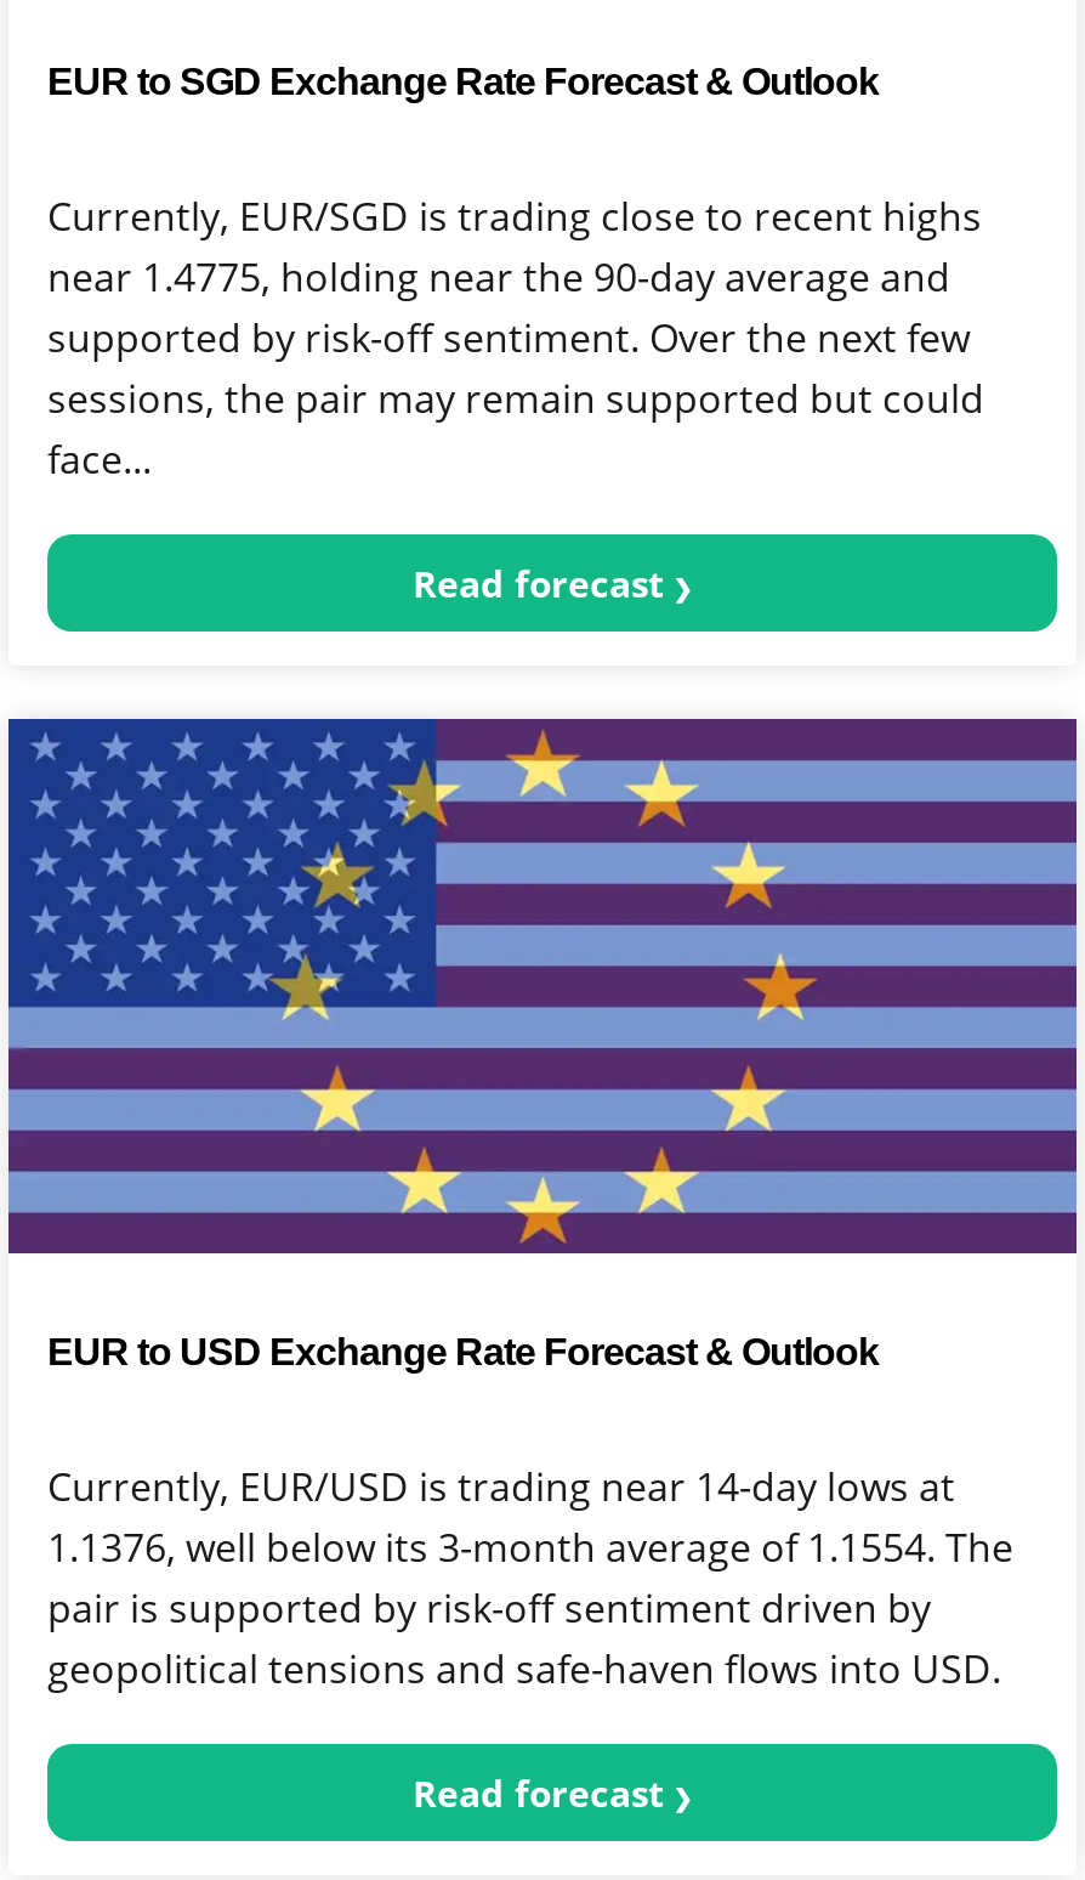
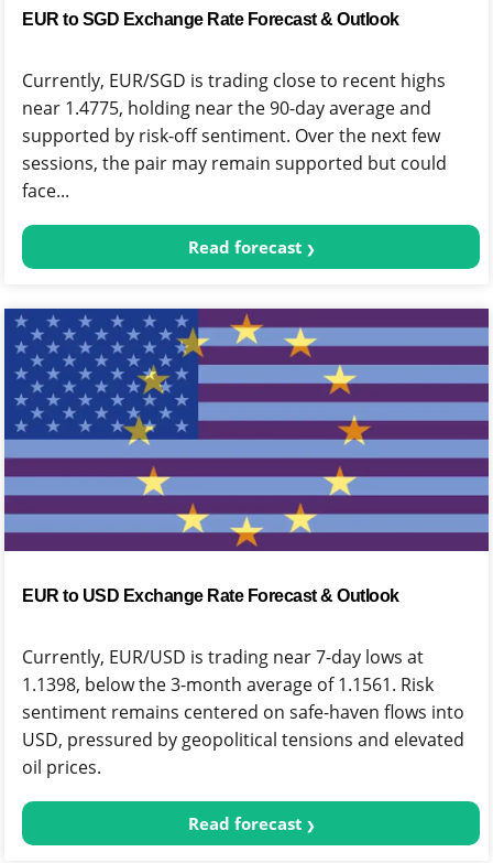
[47,1459,1013,1694] Currently, EUR/USD is trading near 14-day lows at | 1.1376, well below its 3-month average of 1.1554. The | pair is supported by risk-off sentiment driven by | geopolitical tensions and safe-haven flows into USD. -> [22,644,464,779] Currently, EUR/USD is trading near 7-day lows at | 1.1398, below the 3-month average of 1.1561. Risk | sentiment remains centered on safe-haven flows into | USD, pressured by geopolitical tensions and elevated | oil prices.

